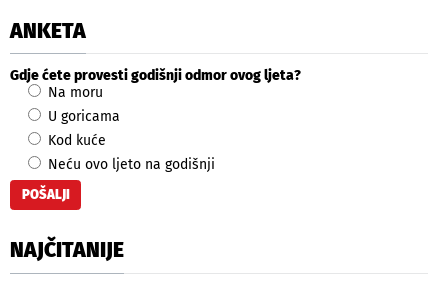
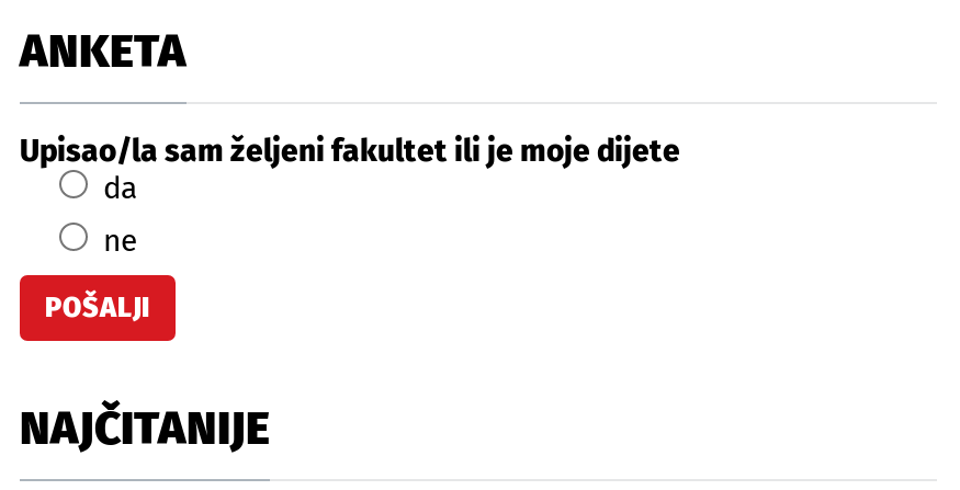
[10,67,301,173] Gdje ćete provesti godišnji odmor ovog ljeta? | Na moru | U goricama | Kod kuće | Neću ovo ljeto na godišnji -> [20,132,680,260] Upisao/la sam željeni fakultet ili je moje dijete | da | ne

